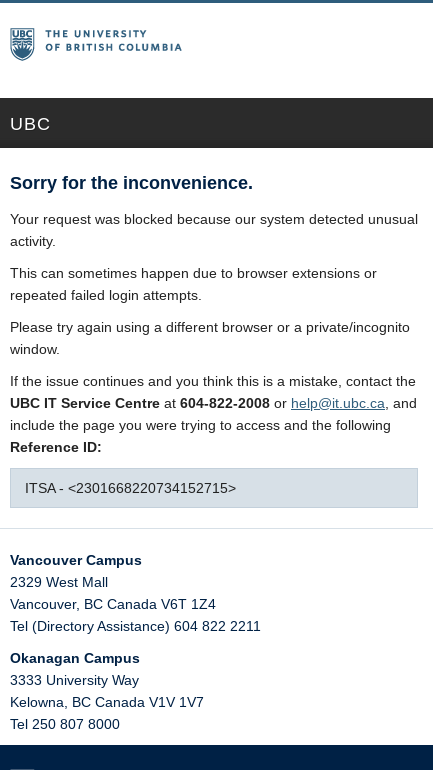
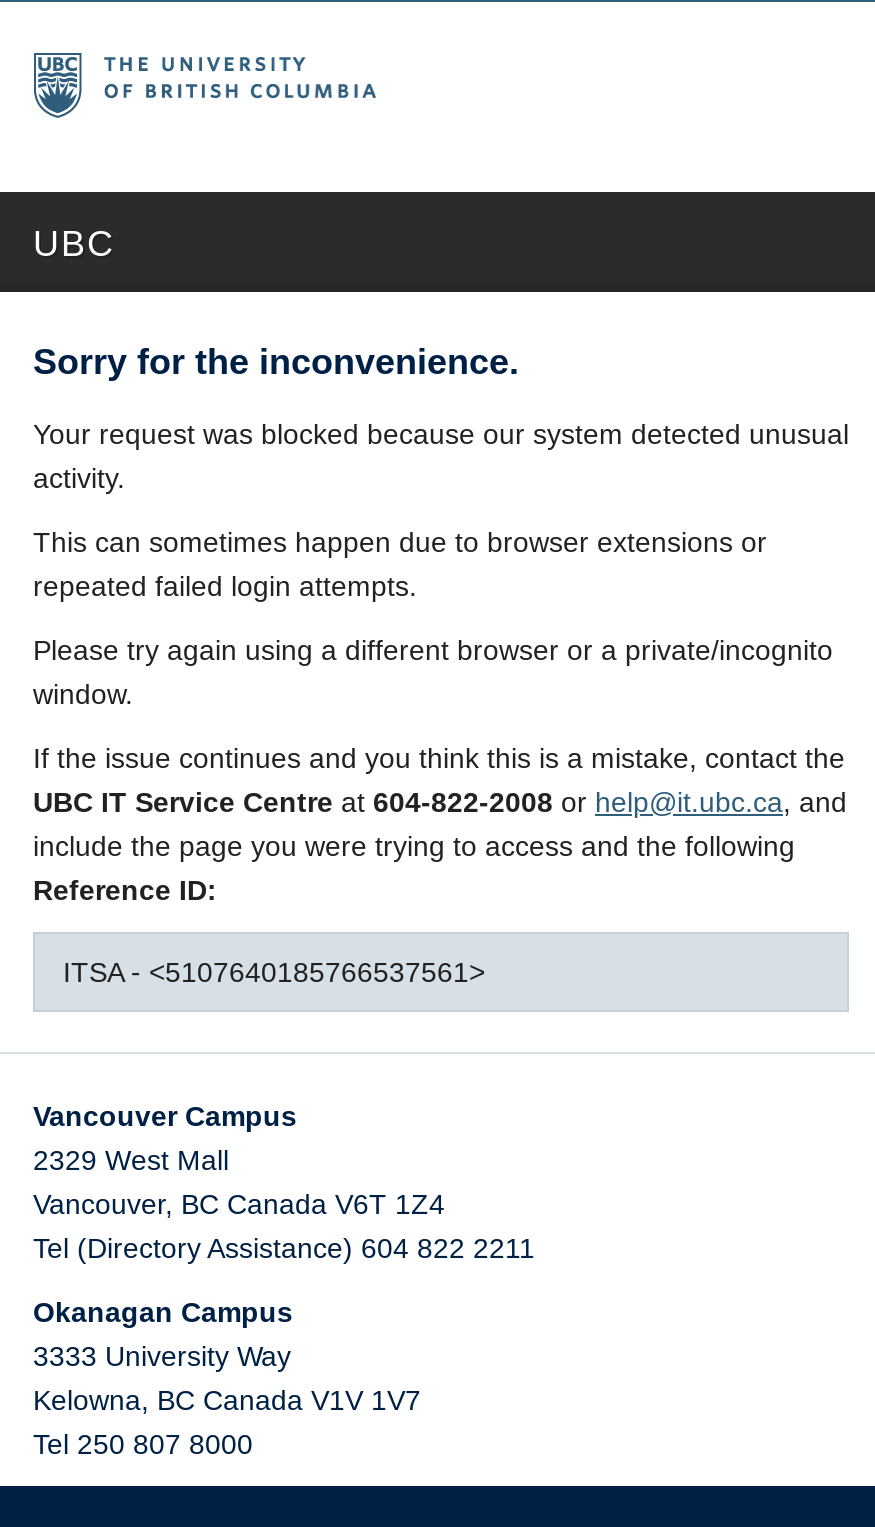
[25,480,236,496] ITSA - <2301668220734152715> -> [63,956,485,988] ITSA - <5107640185766537561>

